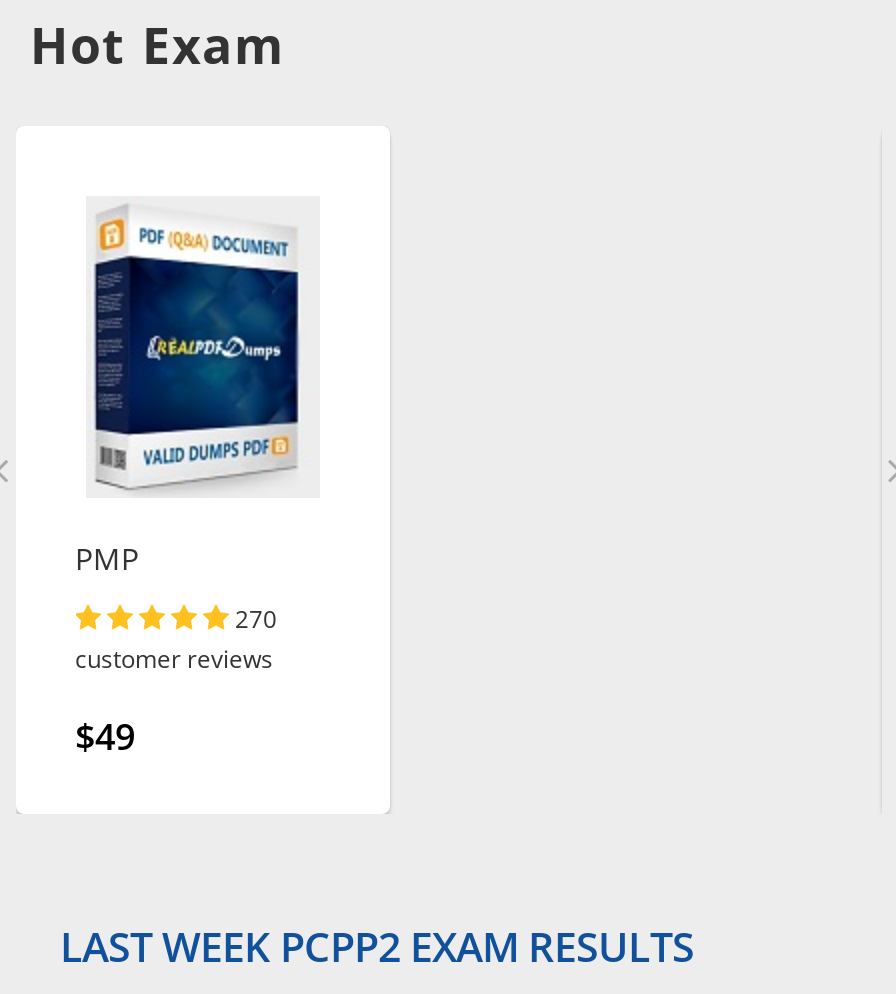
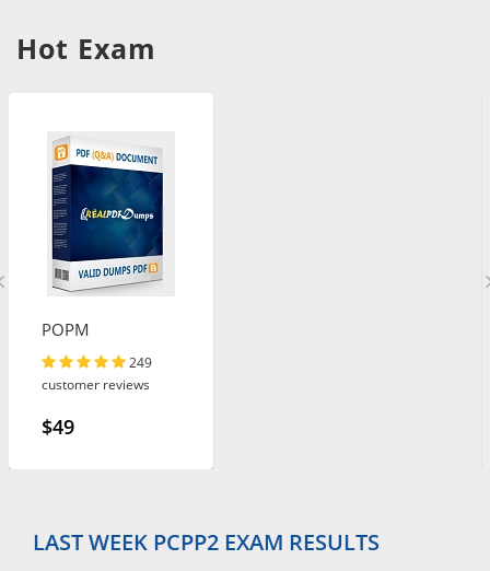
[75,538,139,578] PMP -> [41,318,89,340] POPM
[235,602,277,634] 270 -> [129,353,151,371] 249

